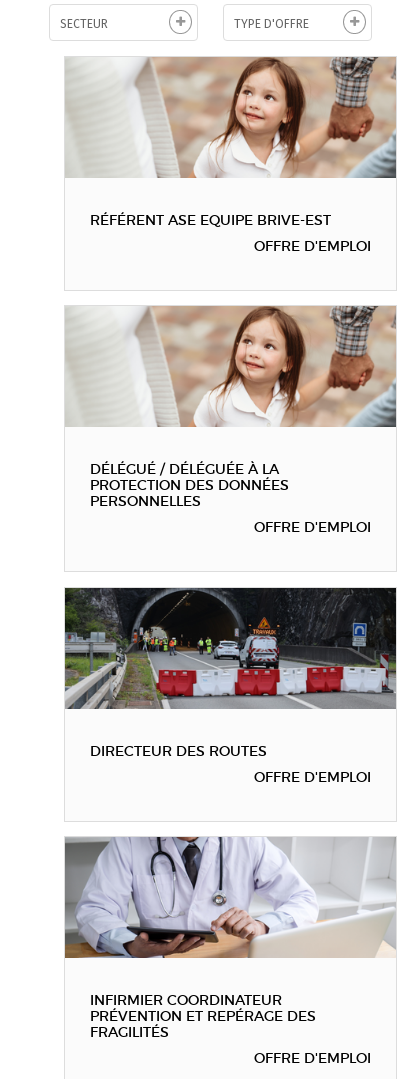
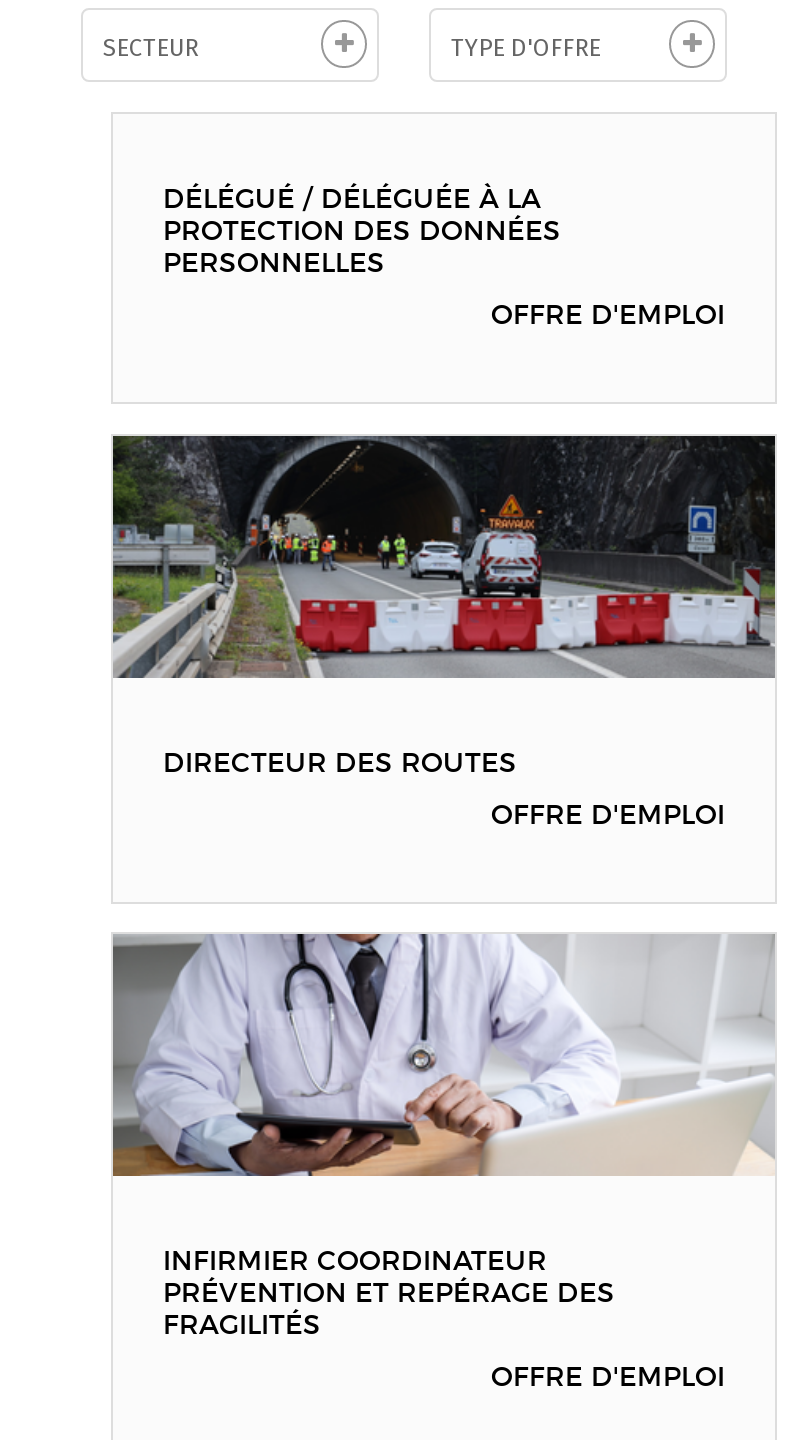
[65,56,397,254] [image] | RÉFÉRENT ASE EQUIPE BRIVE-EST | OFFRE D'EMPLOI -> none
[65,305,397,428] [image] -> none

